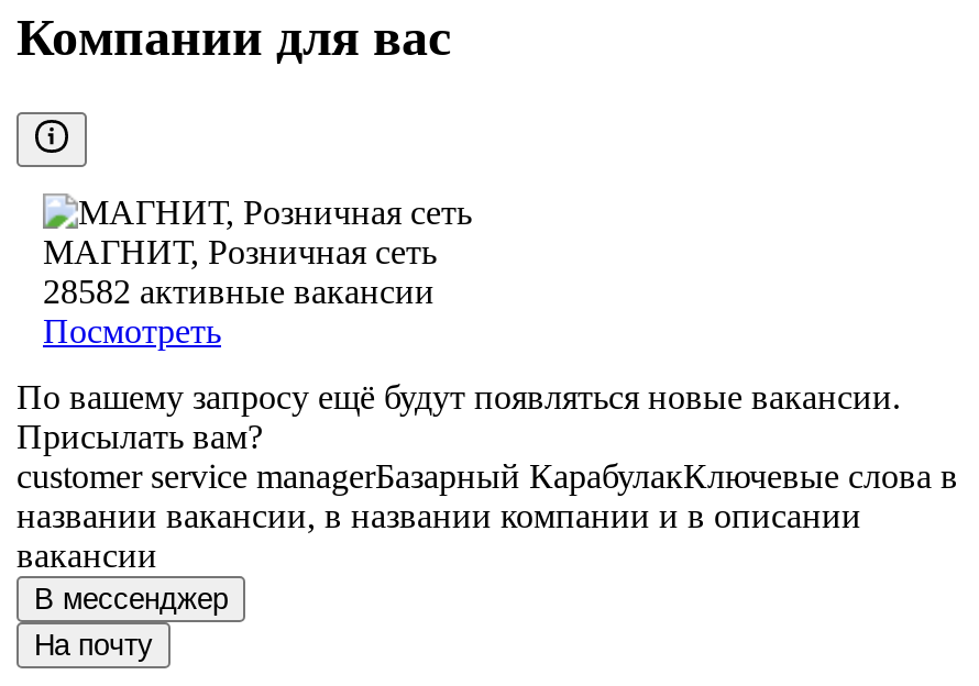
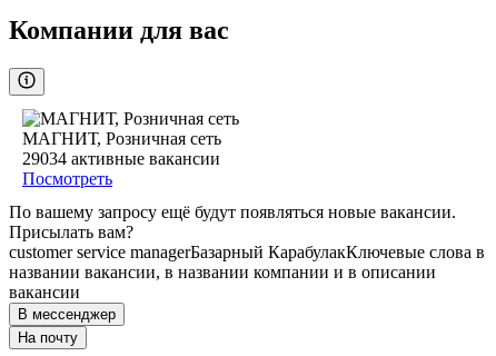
[43,273,435,311] 28582 активные вакансии -> [22,149,220,168] 29034 активные вакансии

